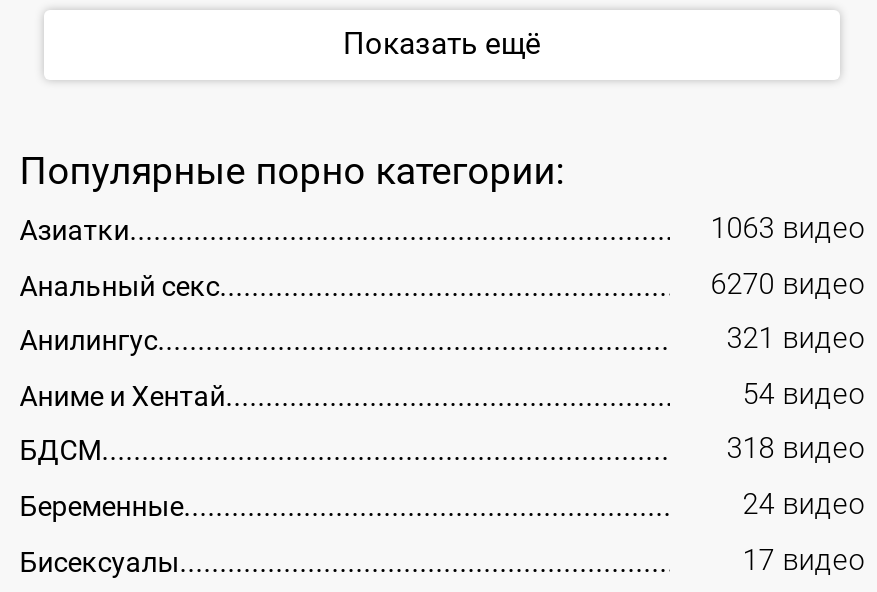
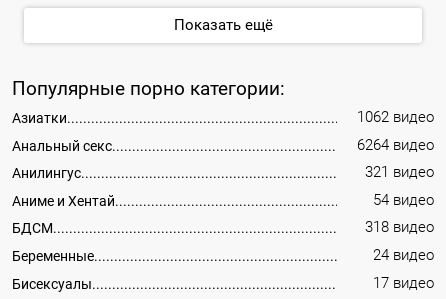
[711,212,865,246] 1063 видео -> [357,109,434,126] 1062 видео
[711,267,865,301] 6270 видео -> [357,137,434,154] 6264 видео

